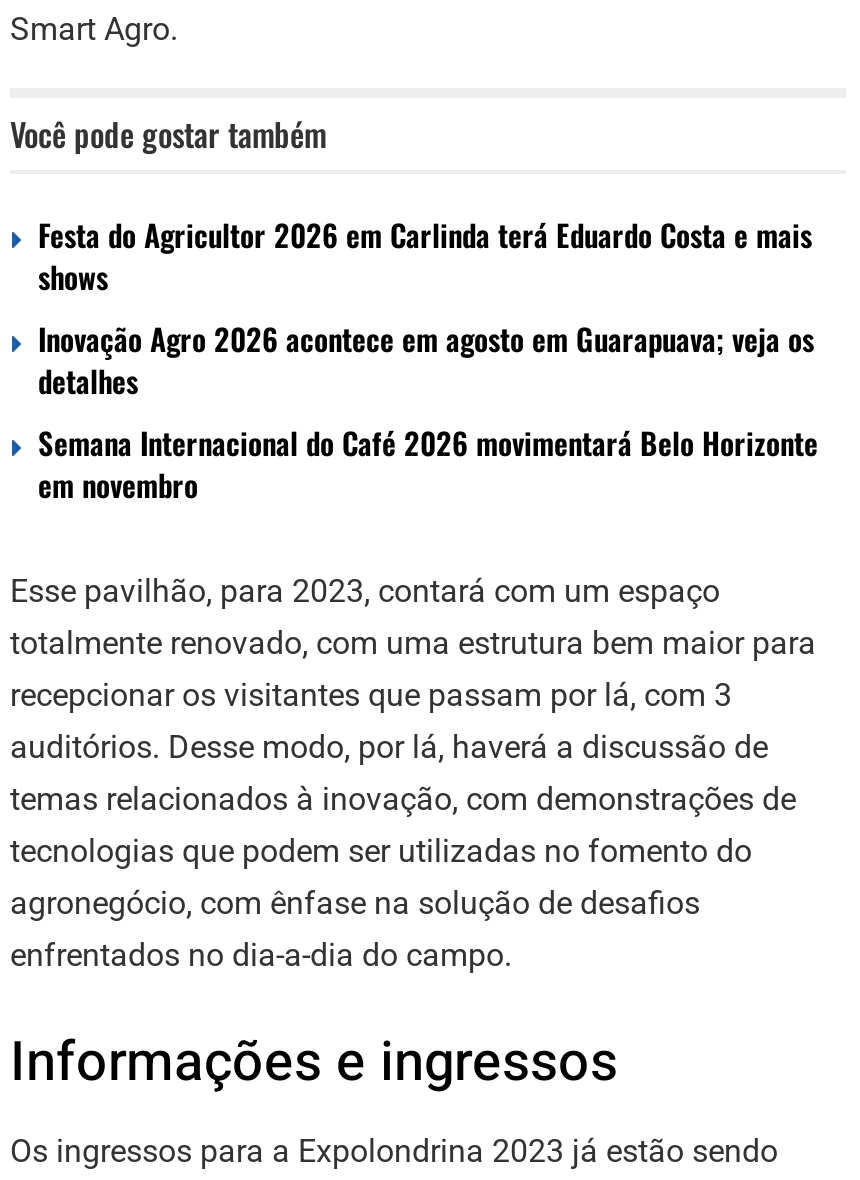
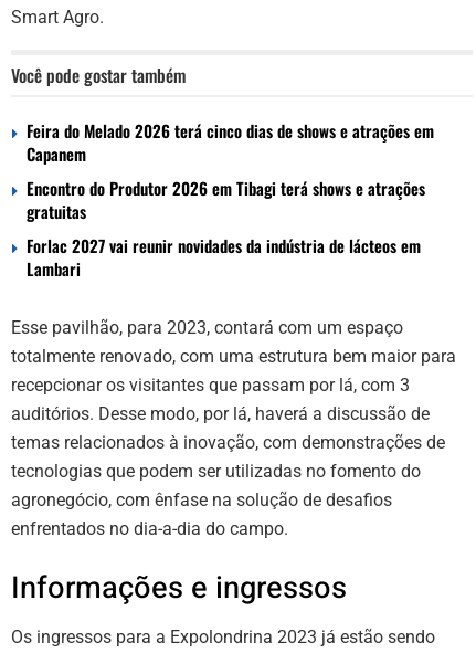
[38,211,818,505] Festa do Agricultor 2026 em Carlinda terá Eduardo Costa e mais | shows | Inovação Agro 2026 acontece em agosto em Guarapuava; veja os | detalhes | Semana Internacional do Café 2026 movimentará Belo Horizonte | em novembro -> [27,118,434,280] Feira do Melado 2026 terá cinco dias de shows e atrações em | Capanem | Encontro do Produtor 2026 em Tibagi terá shows e atrações | gratuitas | Forlac 2027 vai reunir novidades da indústria de lácteos em | Lambari

